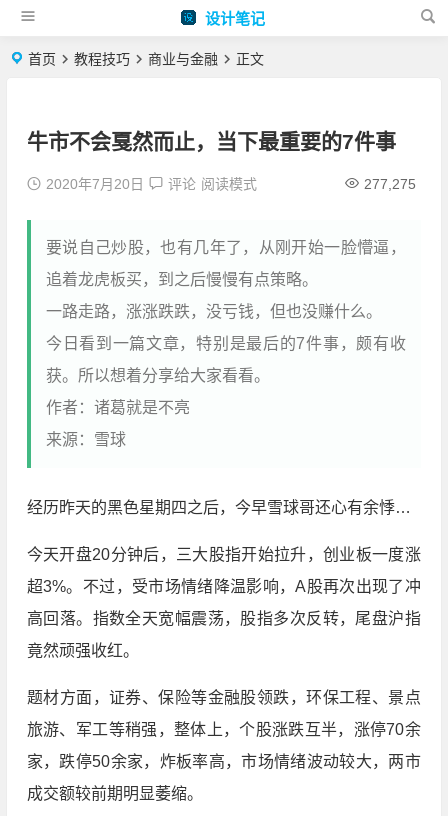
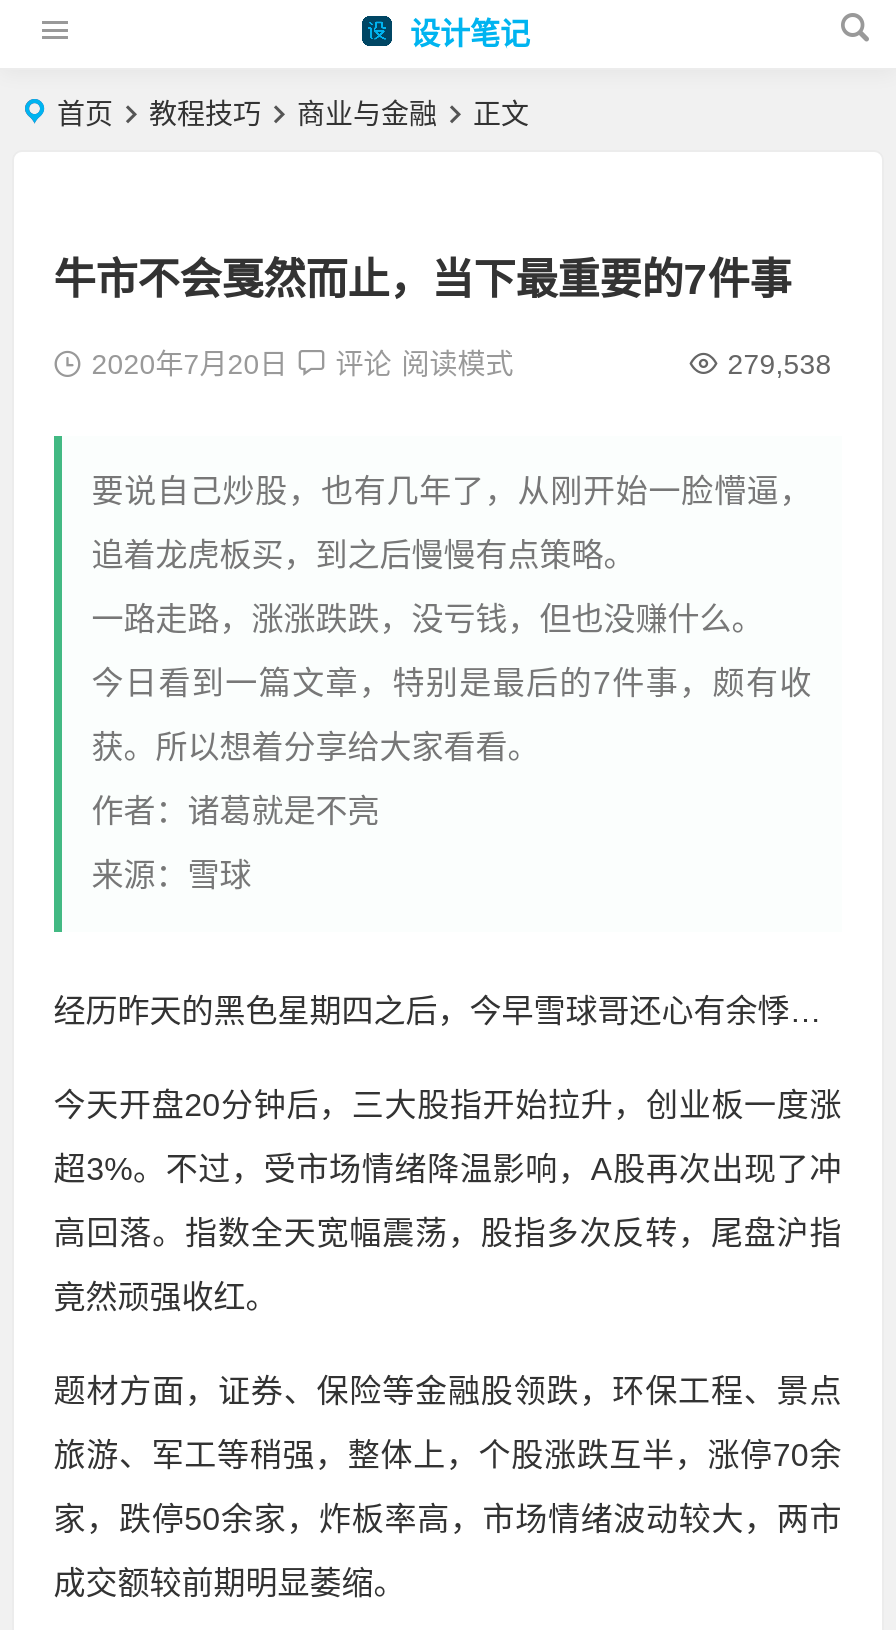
[364,176,416,192] 277,275 -> [727,348,831,380] 279,538

